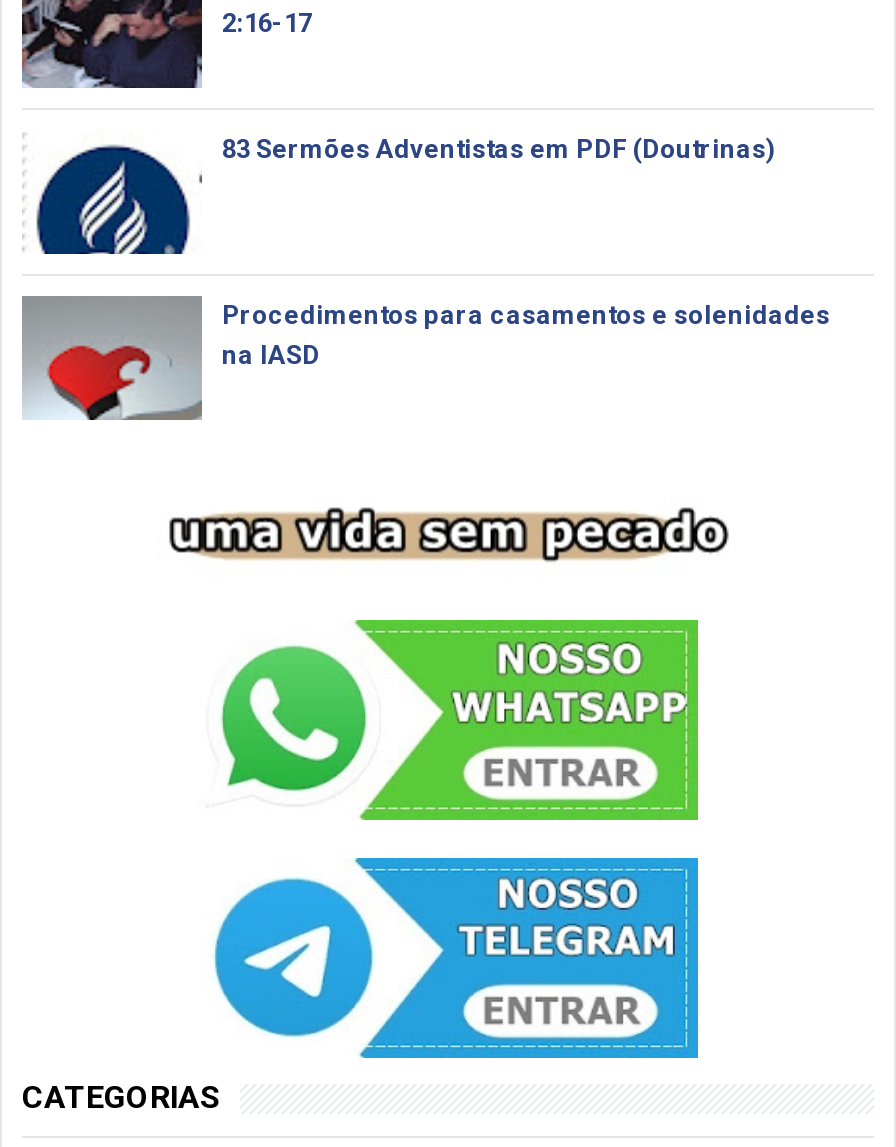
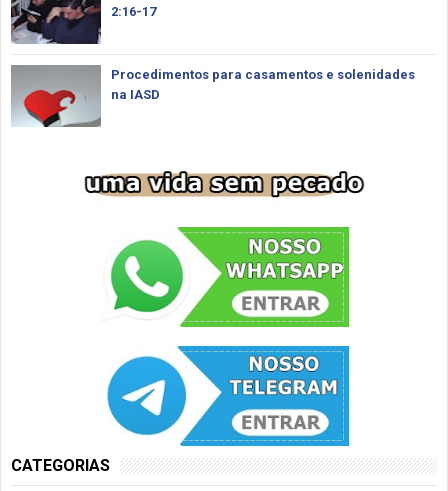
[22,130,776,256] [image] | 83 Sermões Adventistas em PDF (Doutrinas) -> none

